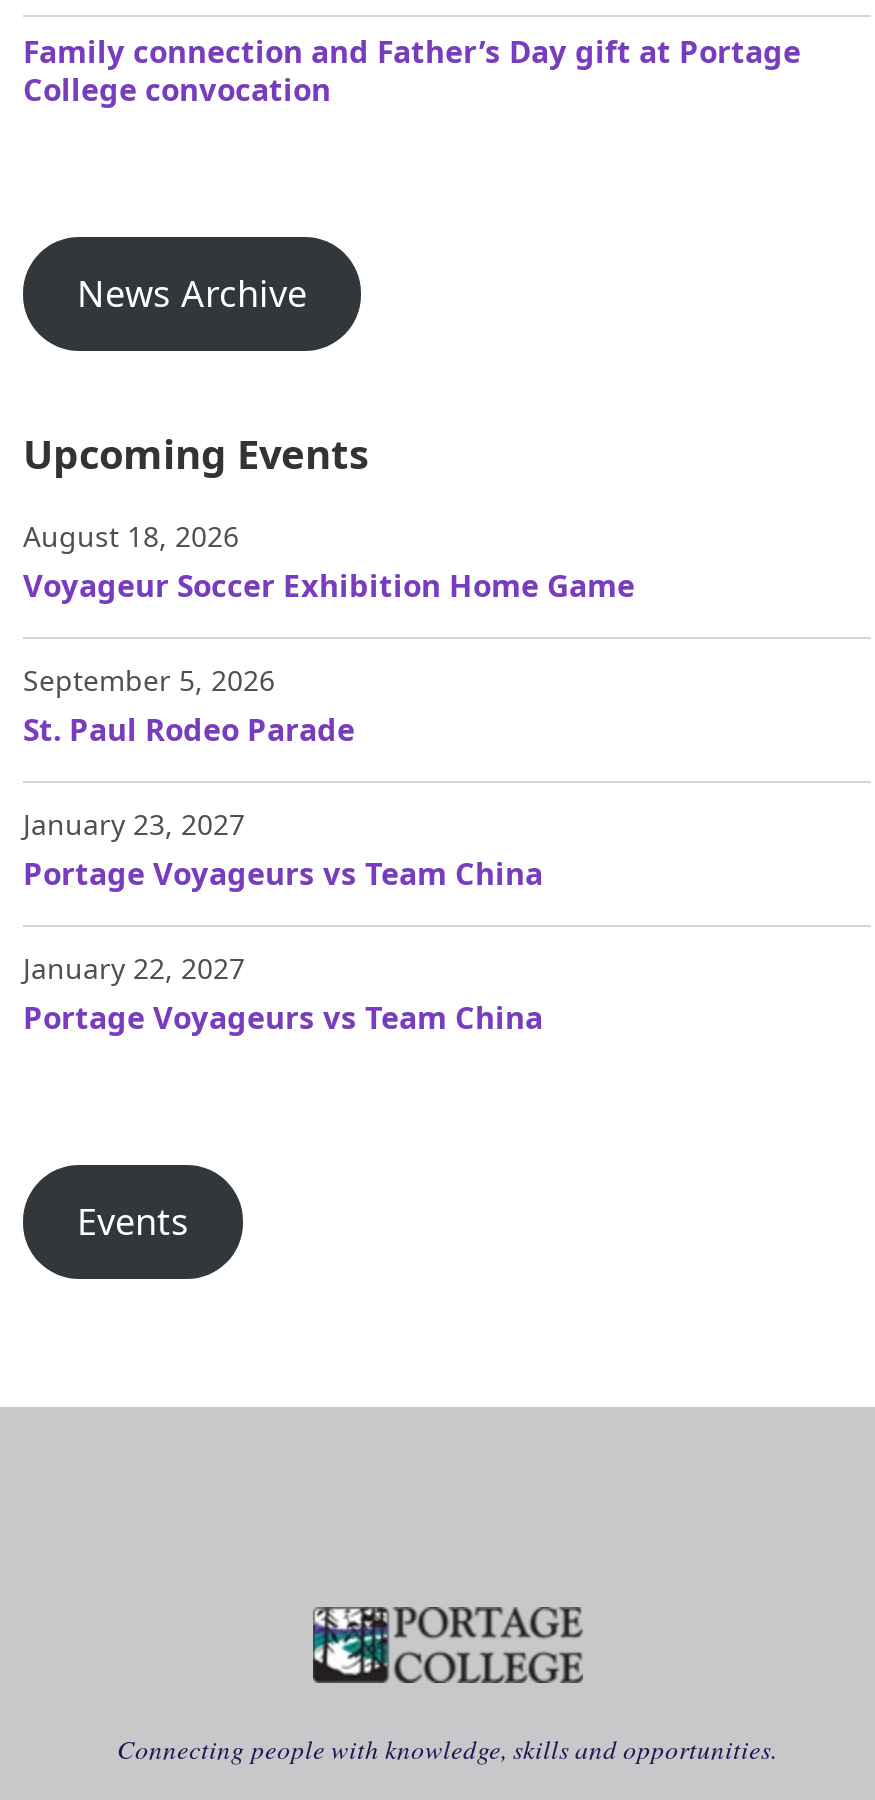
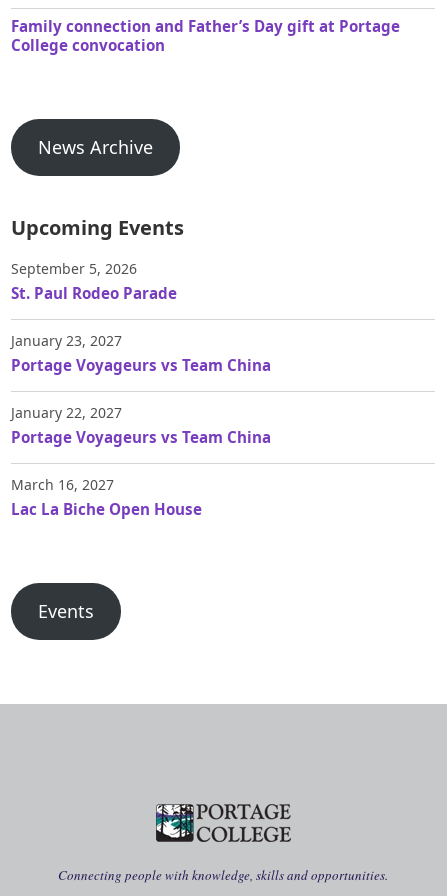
[23,517,635,605] August 18, 2026 | Voyageur Soccer Exhibition Home Game -> none
moved [23,661,543,1037] -> [11,259,271,447]: September 5, 2026 | St. Paul Rodeo Parade | January 23, 2027 | Portage Voyageurs vs Team China | January 22, 2027 | Portage Voyageurs vs Team China
none -> [11,475,202,519] March 16, 2027 | Lac La Biche Open House

